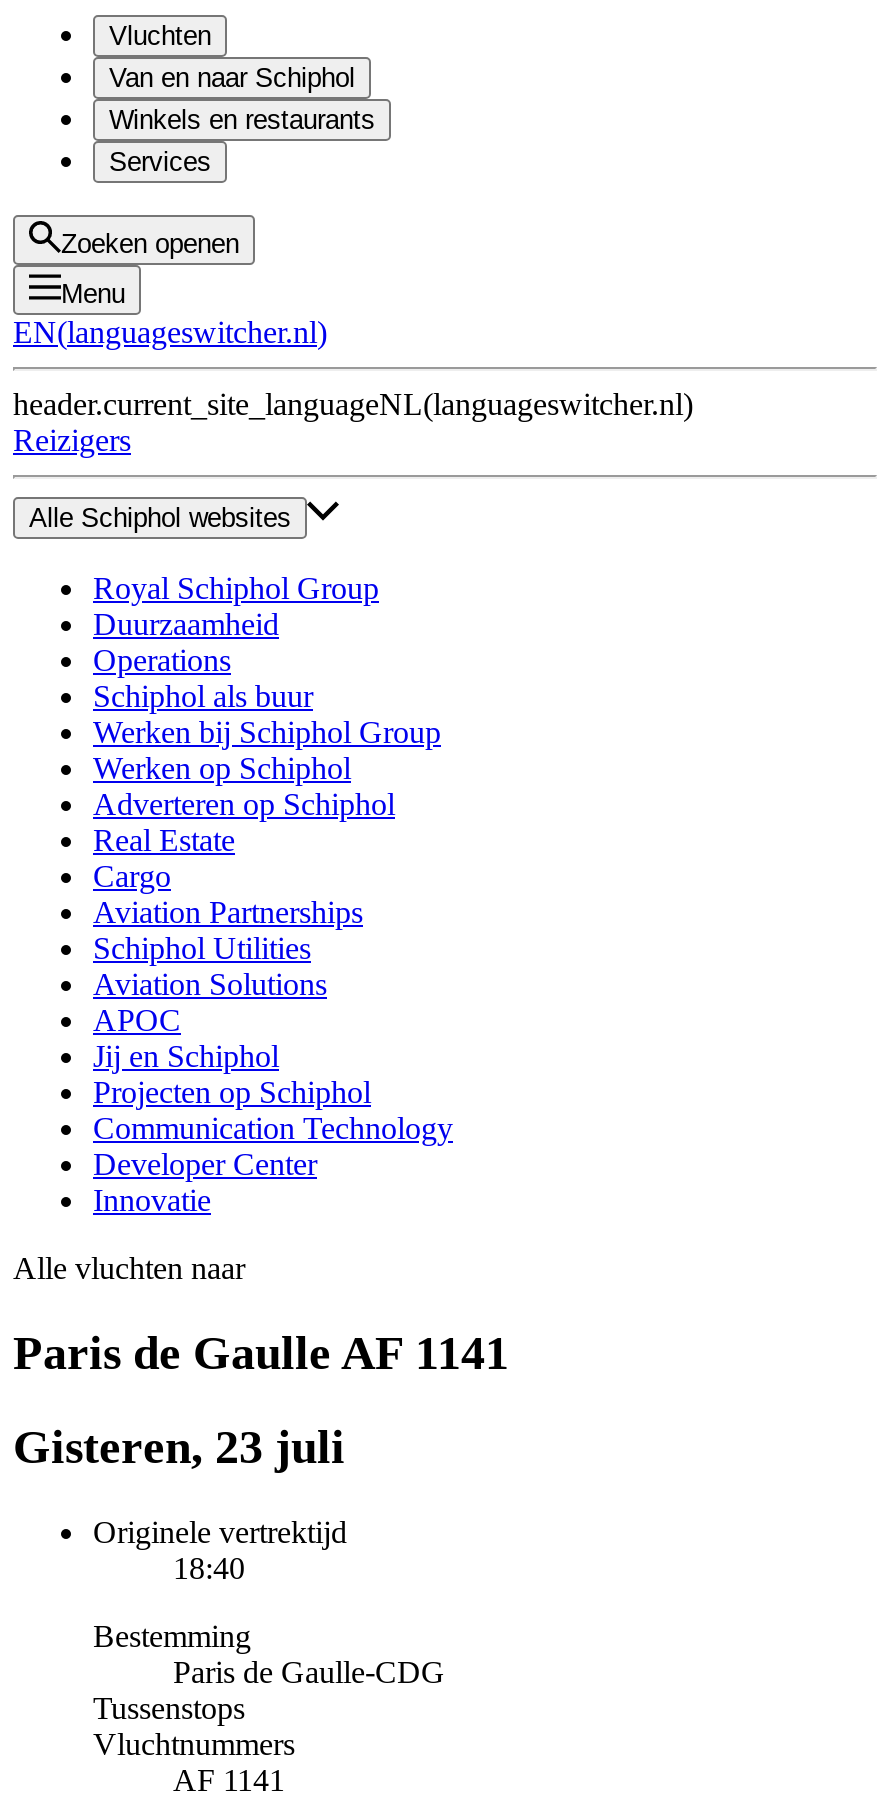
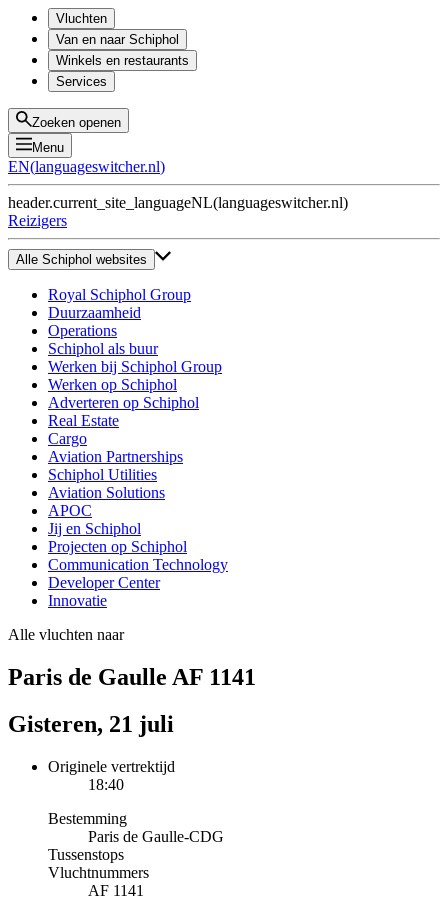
[13,1421,345,1473] Gisteren, 23 juli -> [8,711,174,737] Gisteren, 21 juli

